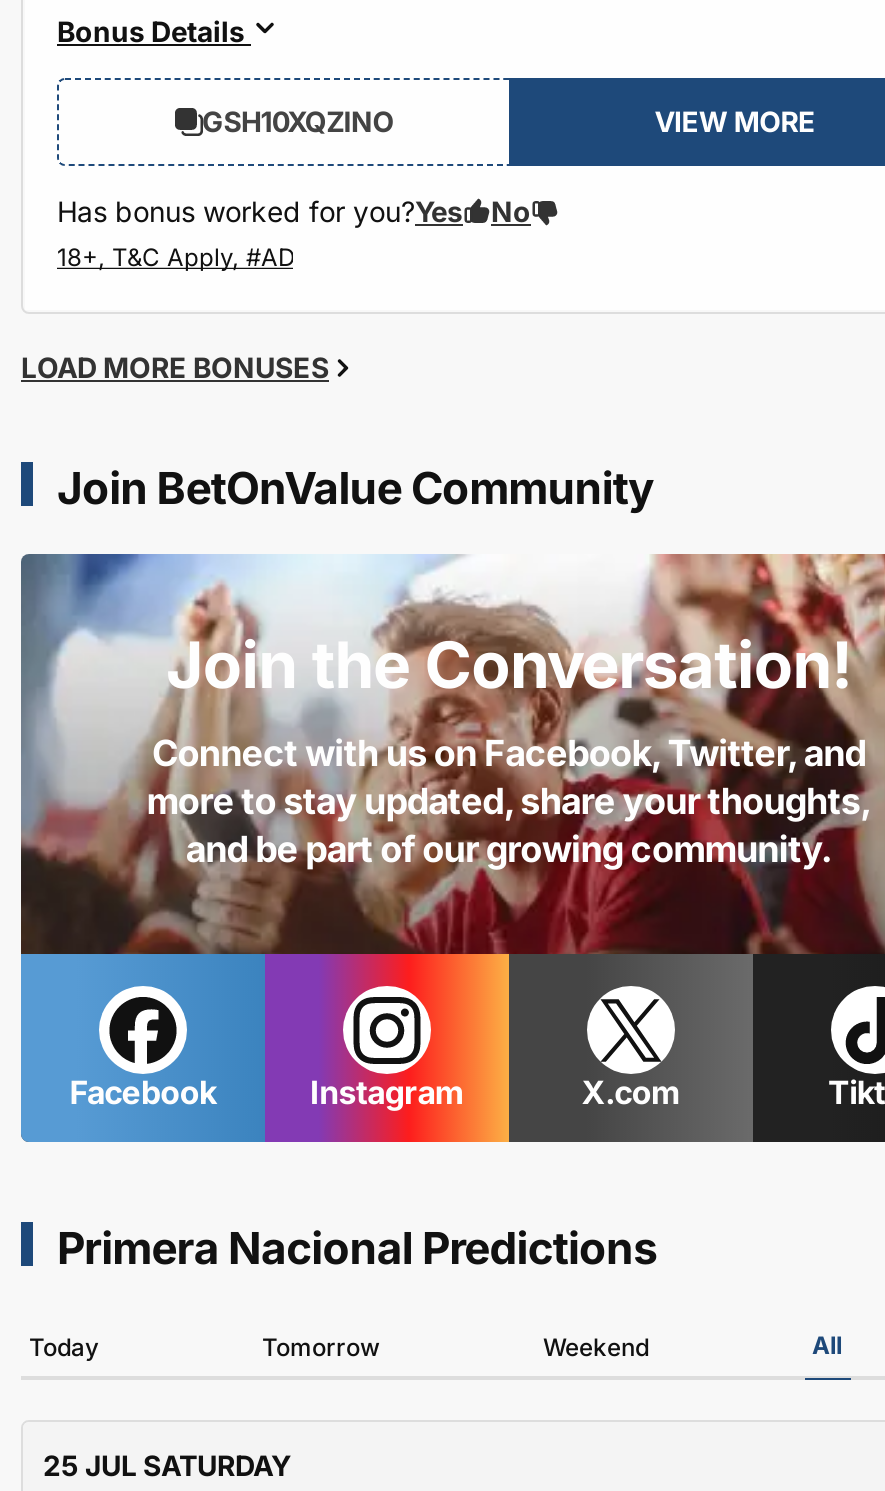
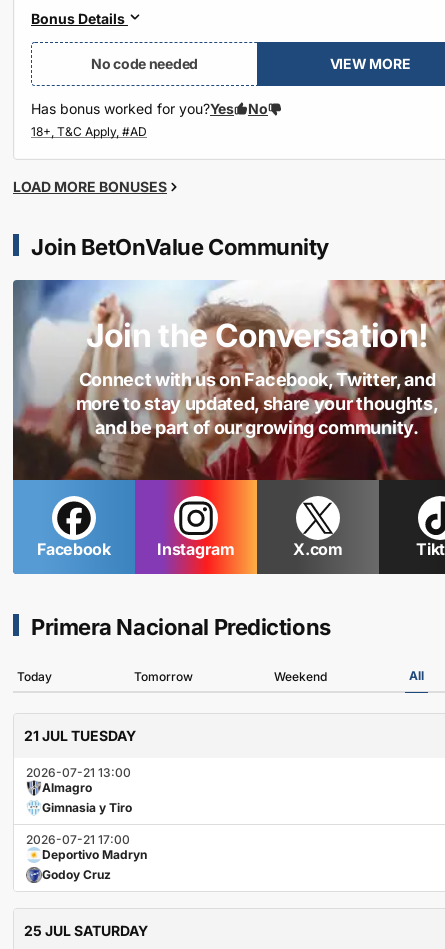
[202,104,394,138] GSH10XQZINO -> [91,55,198,72] No code needed
none -> [24,727,147,882] 21 JUL TUESDAY | 2026-07-21 13:00 | Almagro | Gimnasia y Tiro | 2026-07-21 17:00 | Deportivo Madryn | Godoy Cruz

